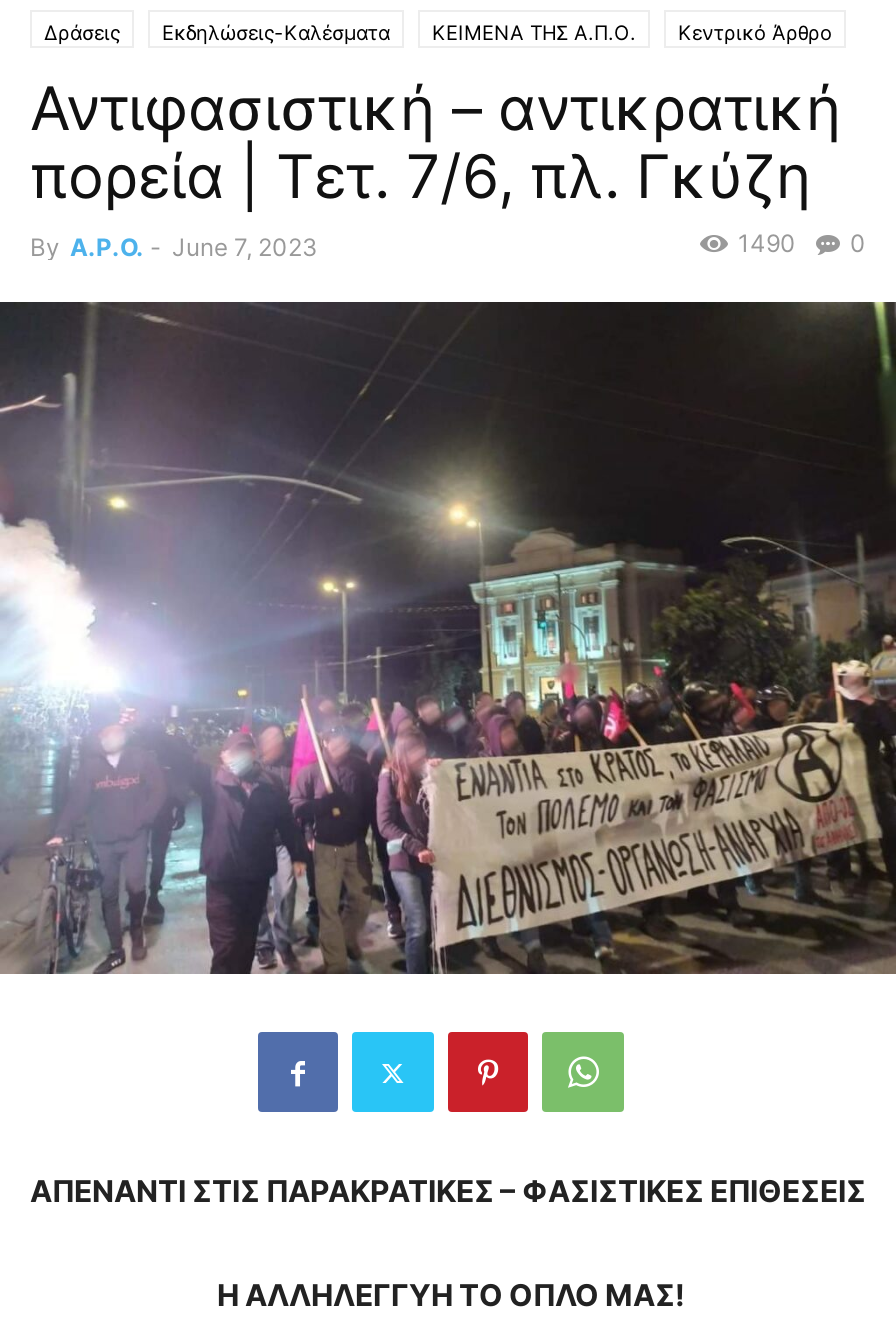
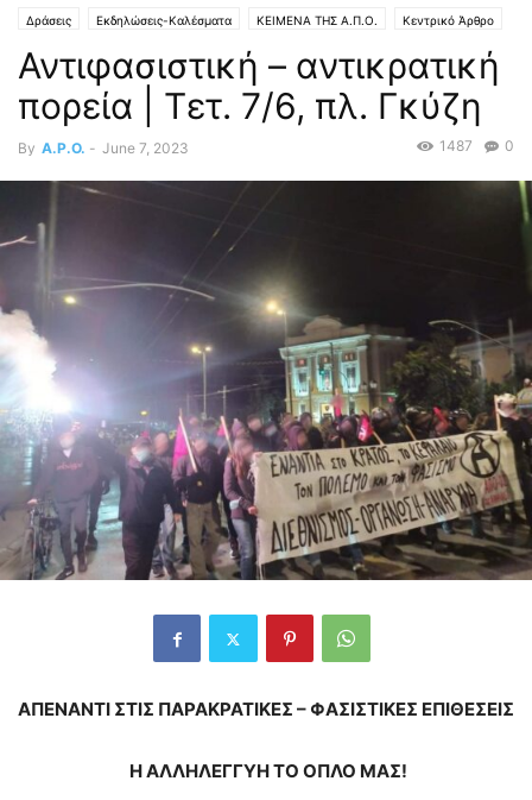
[738,228,866,258] 1490 0 -> [439,137,514,155] 1487 0

